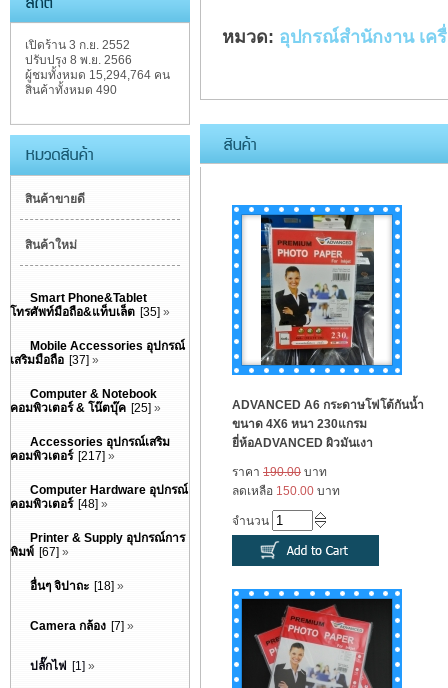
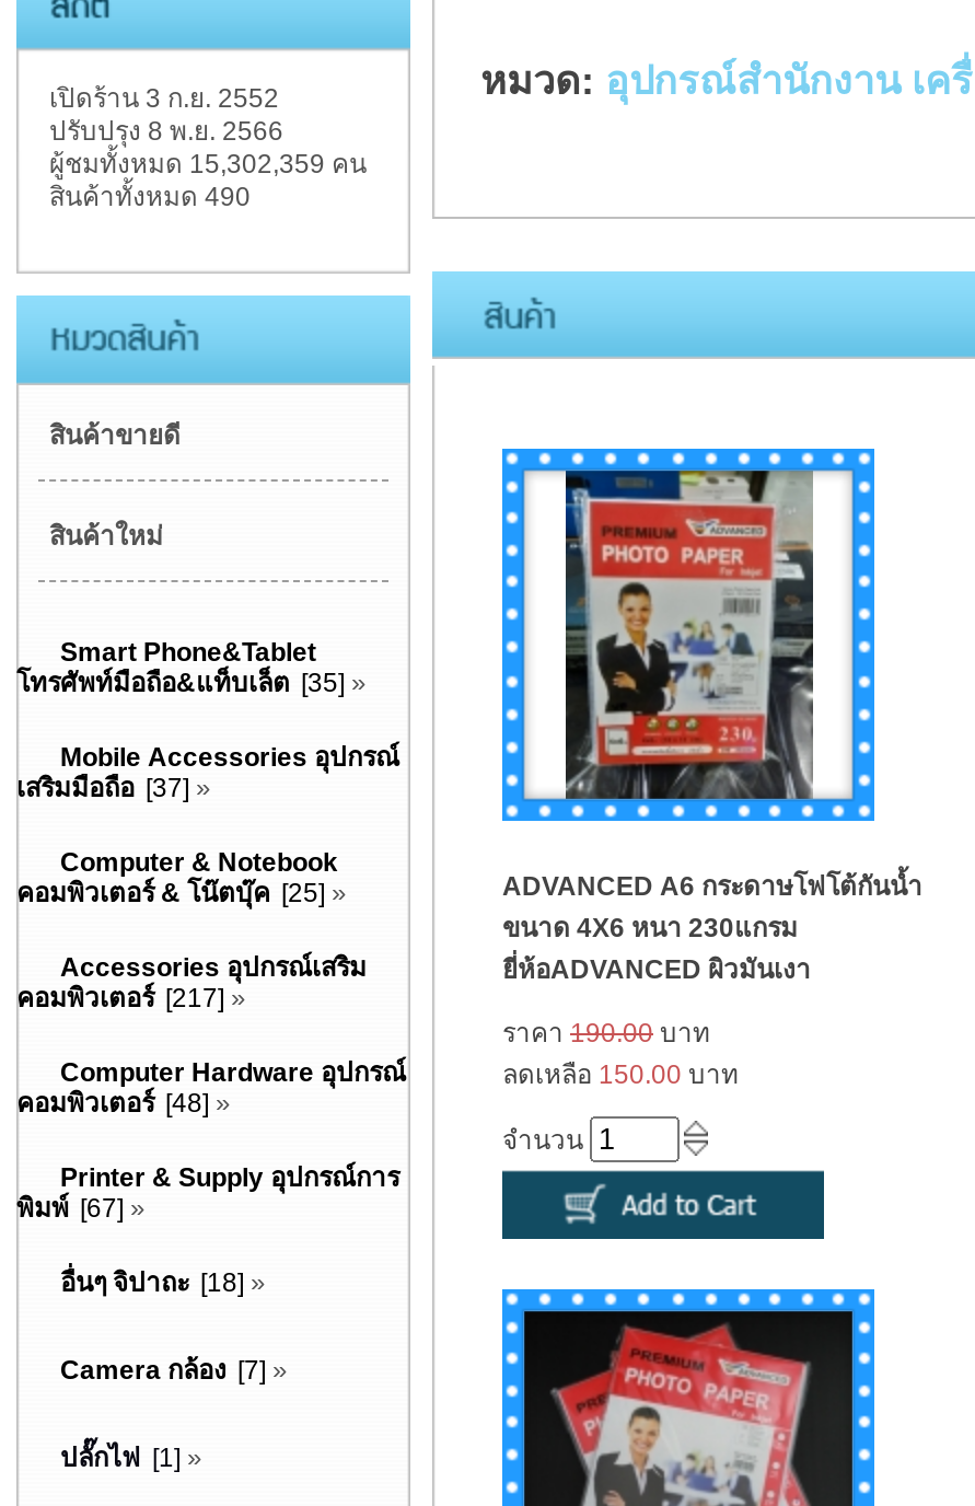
[25,68,170,82] ผู้ชมทั้งหมด 15,294,764 คน -> [49,148,367,179] ผู้ชมทั้งหมด 15,302,359 คน

